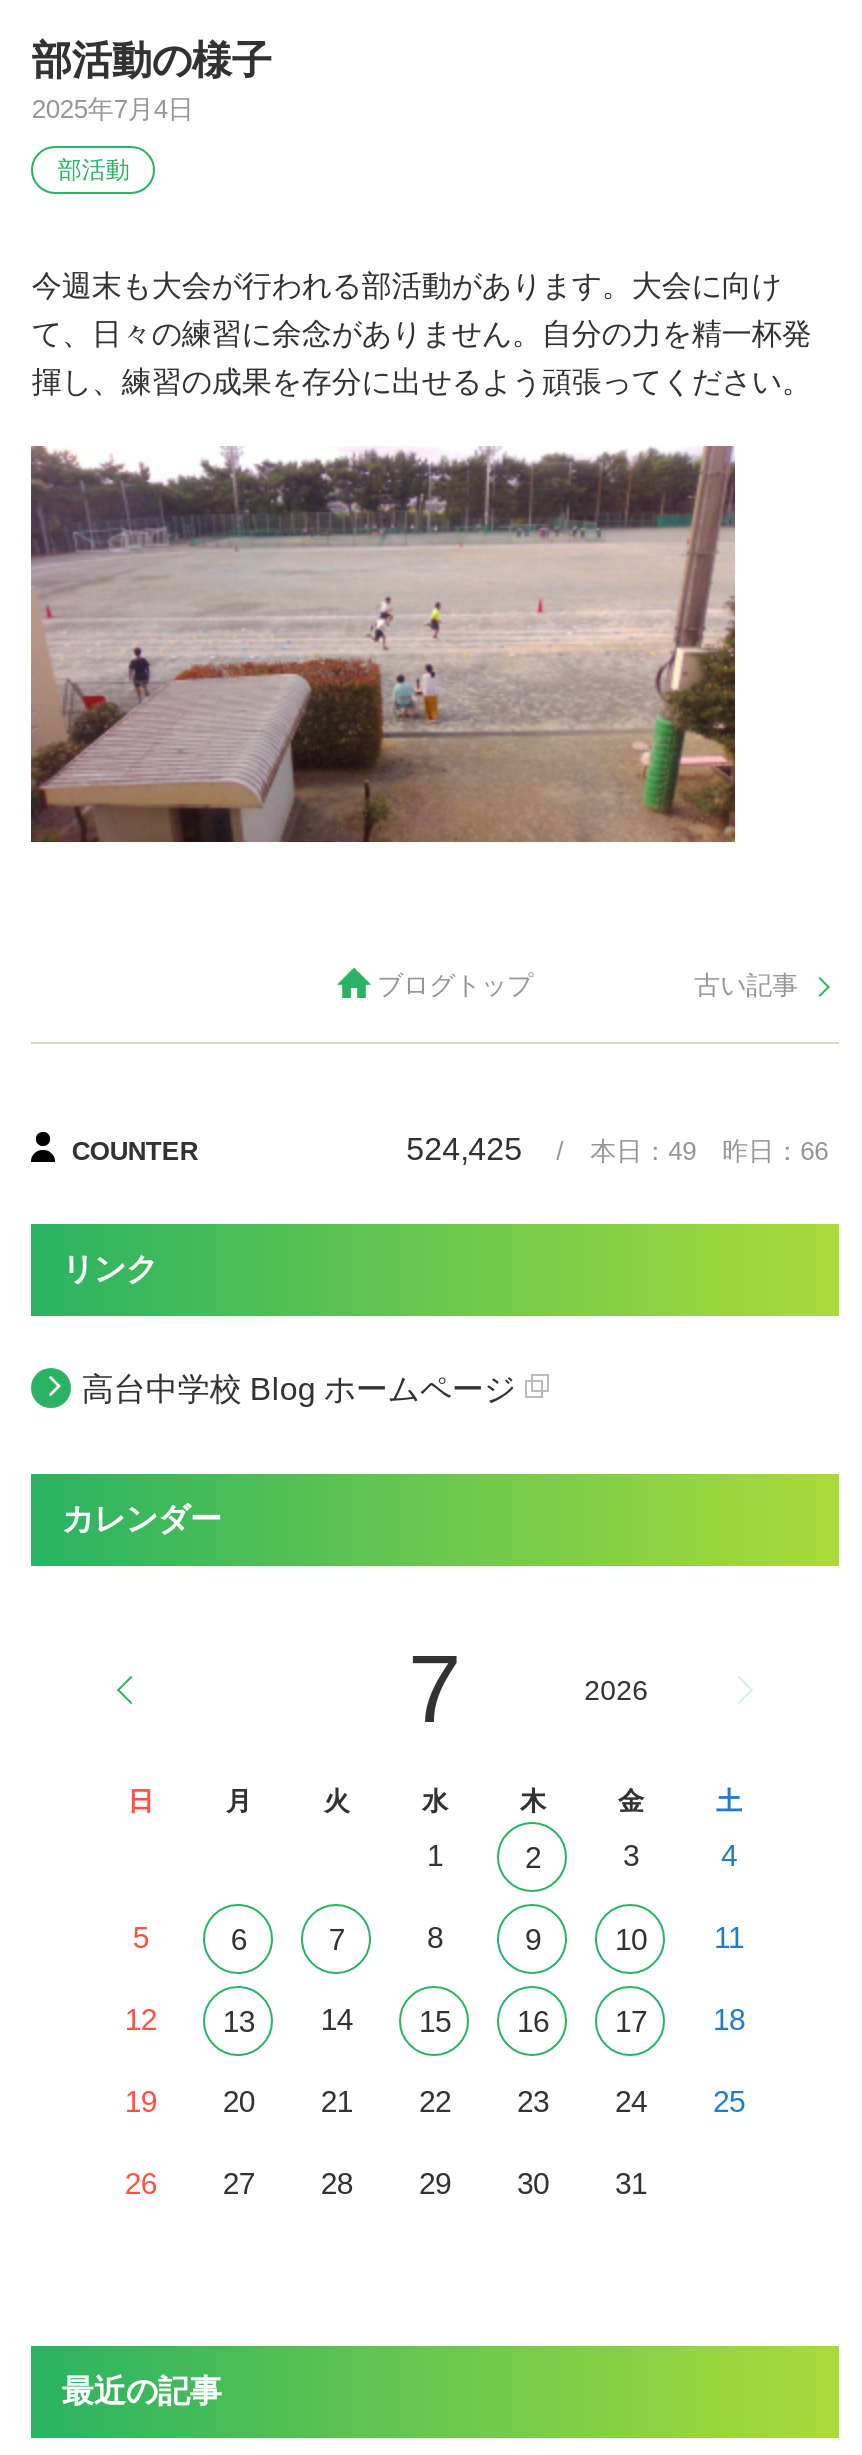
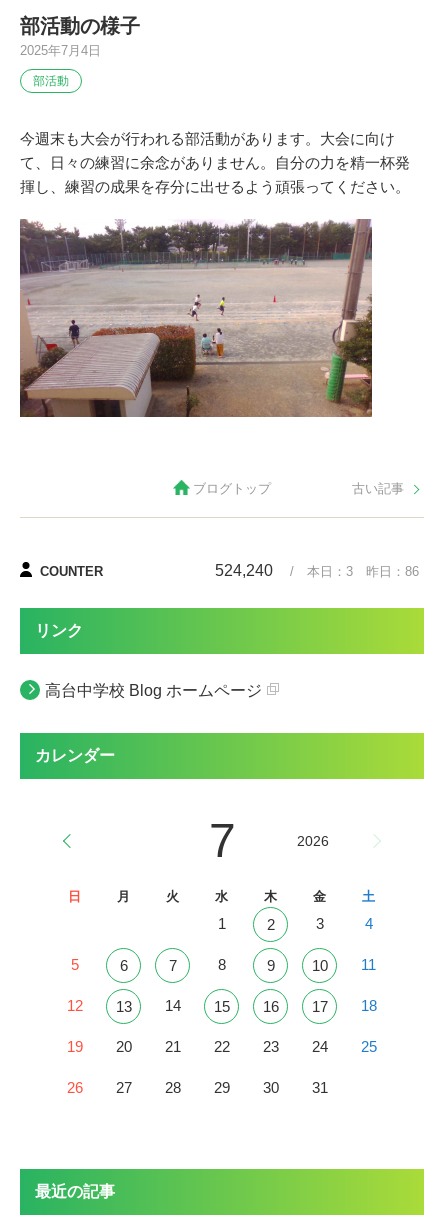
[406,1132,828,1166] 524,425 / 本日：49昨日：66 -> [215,562,419,579] 524,240 / 本日：3昨日：86

